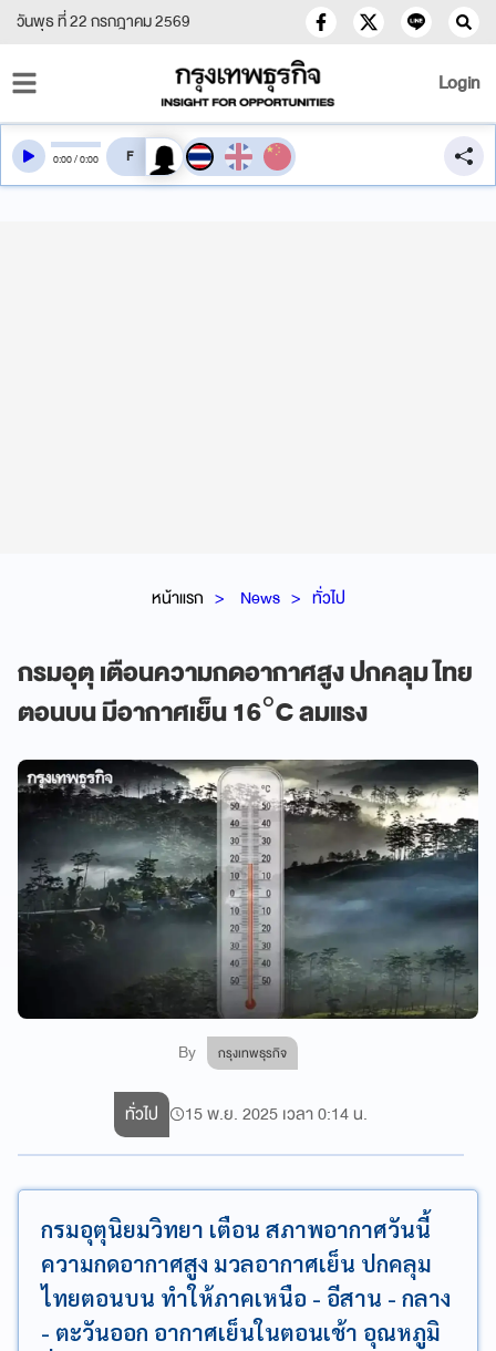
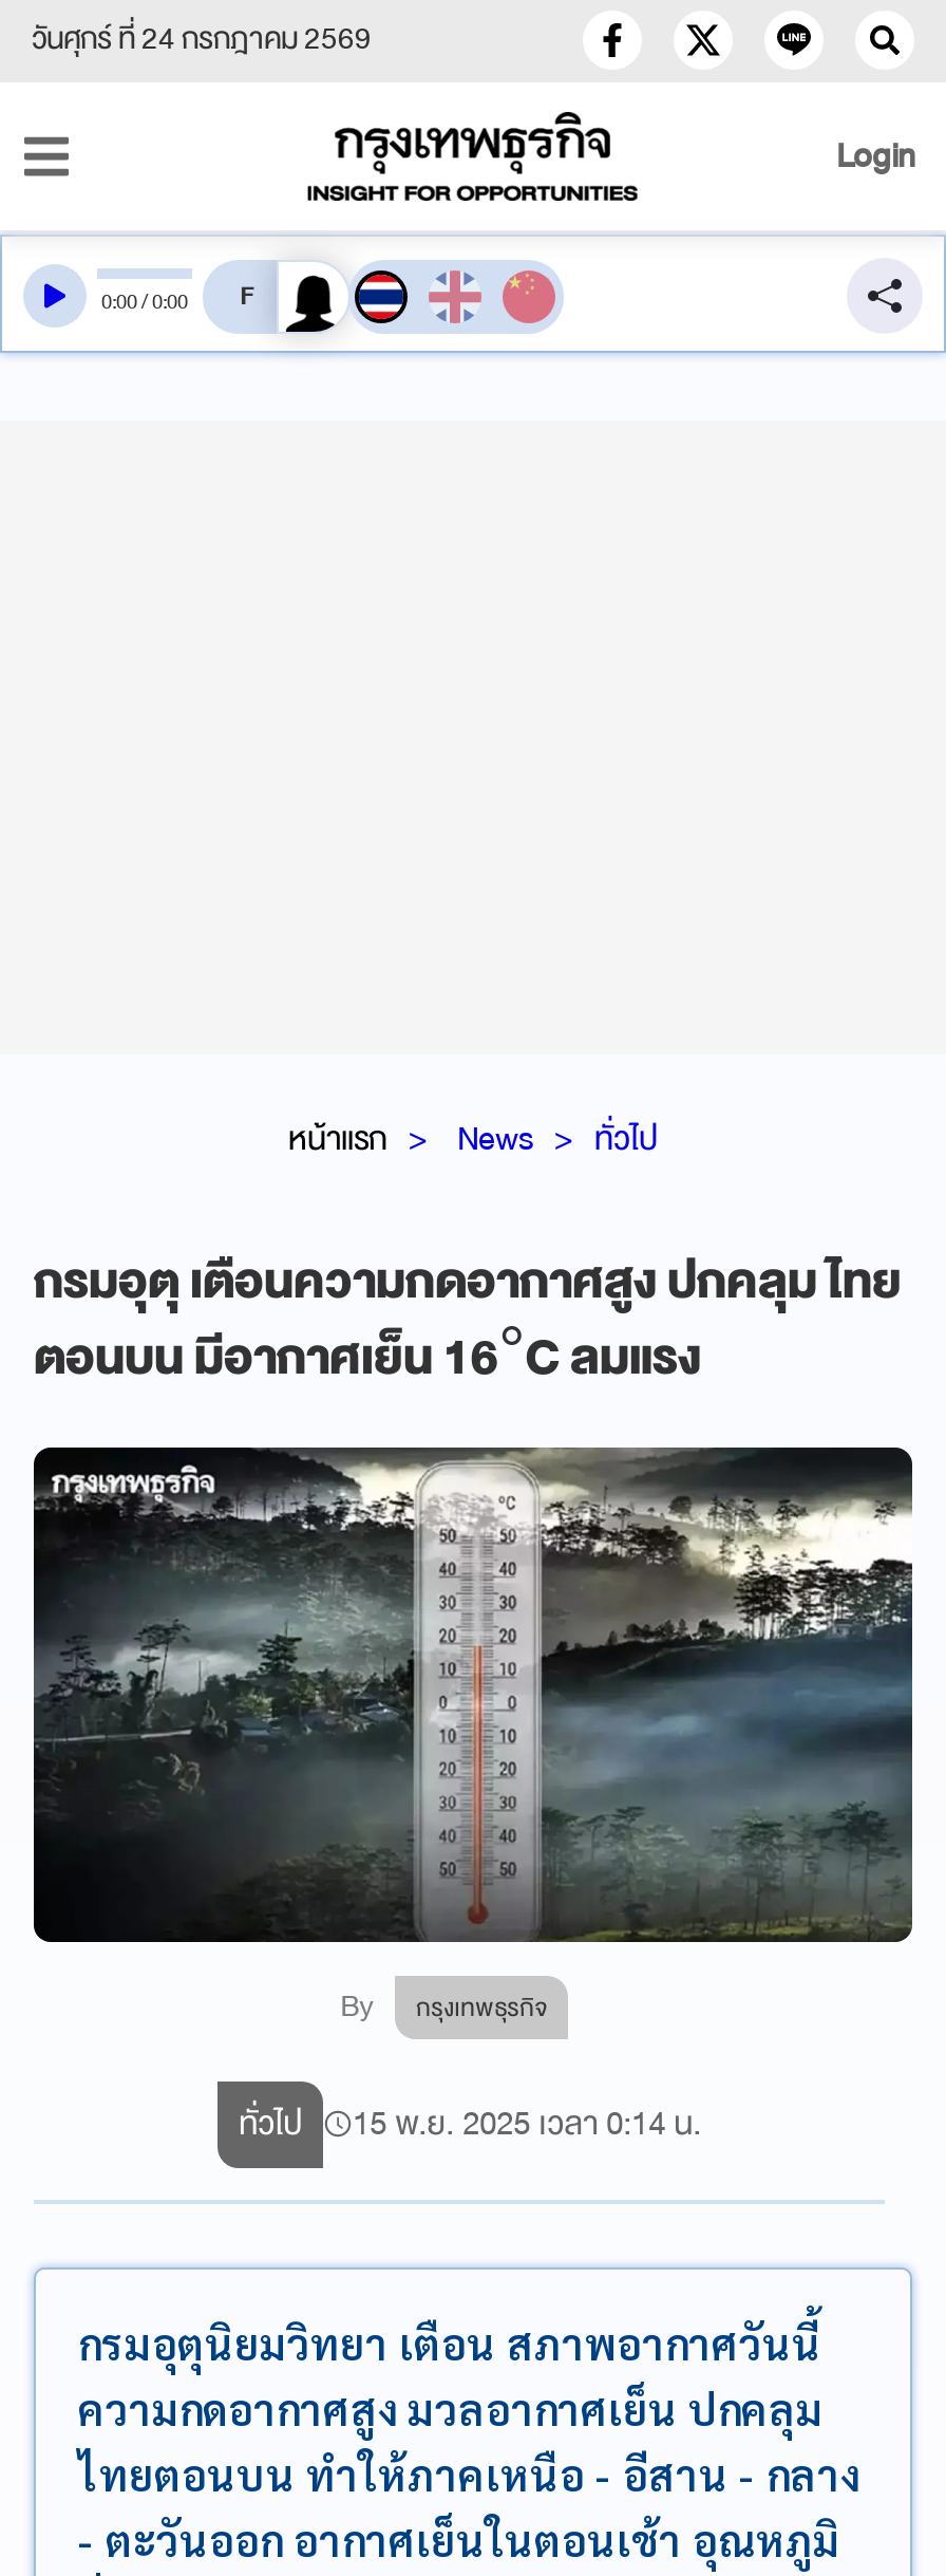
[17,8,190,35] วันพุธ ที่ 22 กรกฎาคม 2569 -> [32,13,372,66] วันศุกร์ ที่ 24 กรกฎาคม 2569

